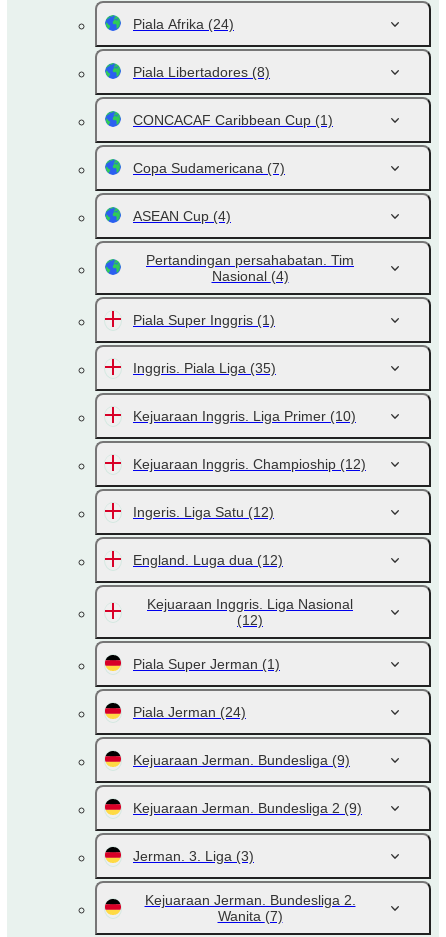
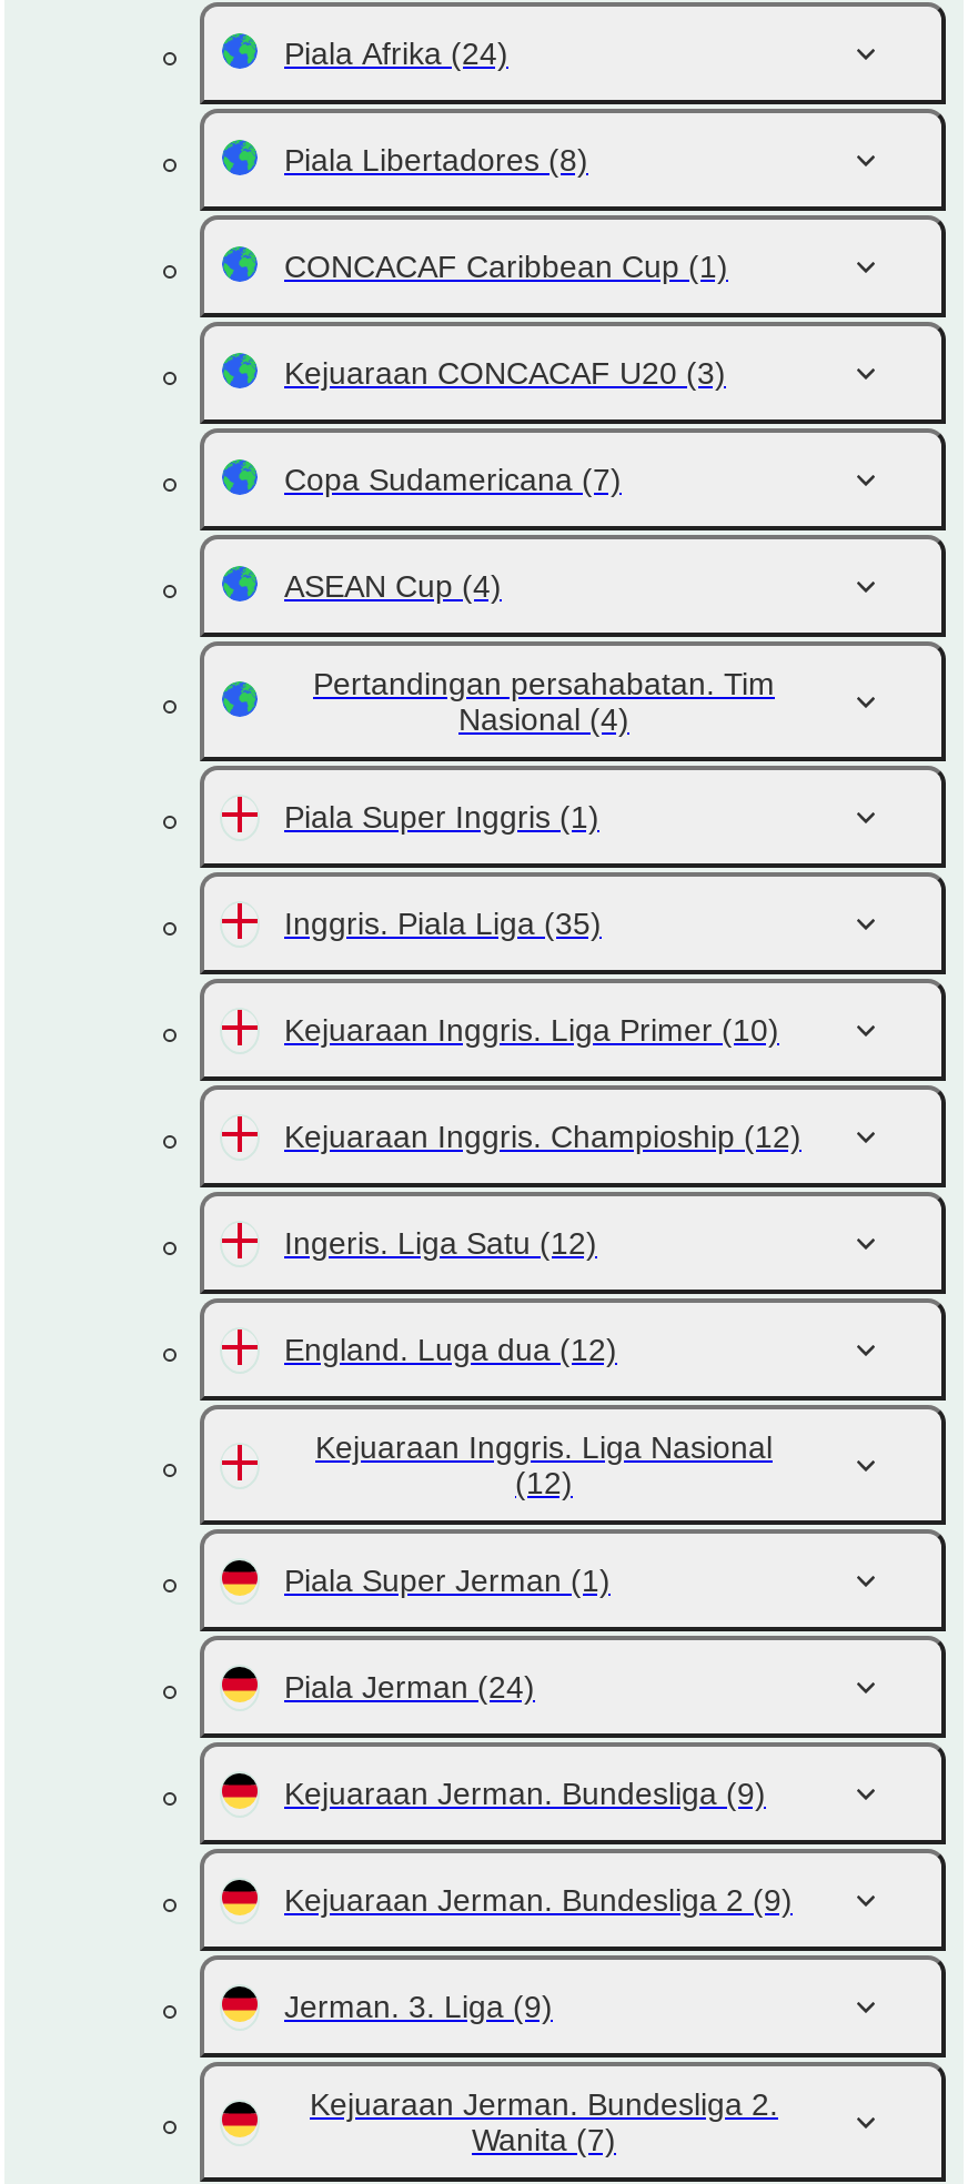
none -> [284,355,726,391] Kejuaraan CONCACAF U20 (3)
[133,848,254,864] Jerman. 3. Liga (3) -> [284,1989,553,2024] Jerman. 3. Liga (9)

